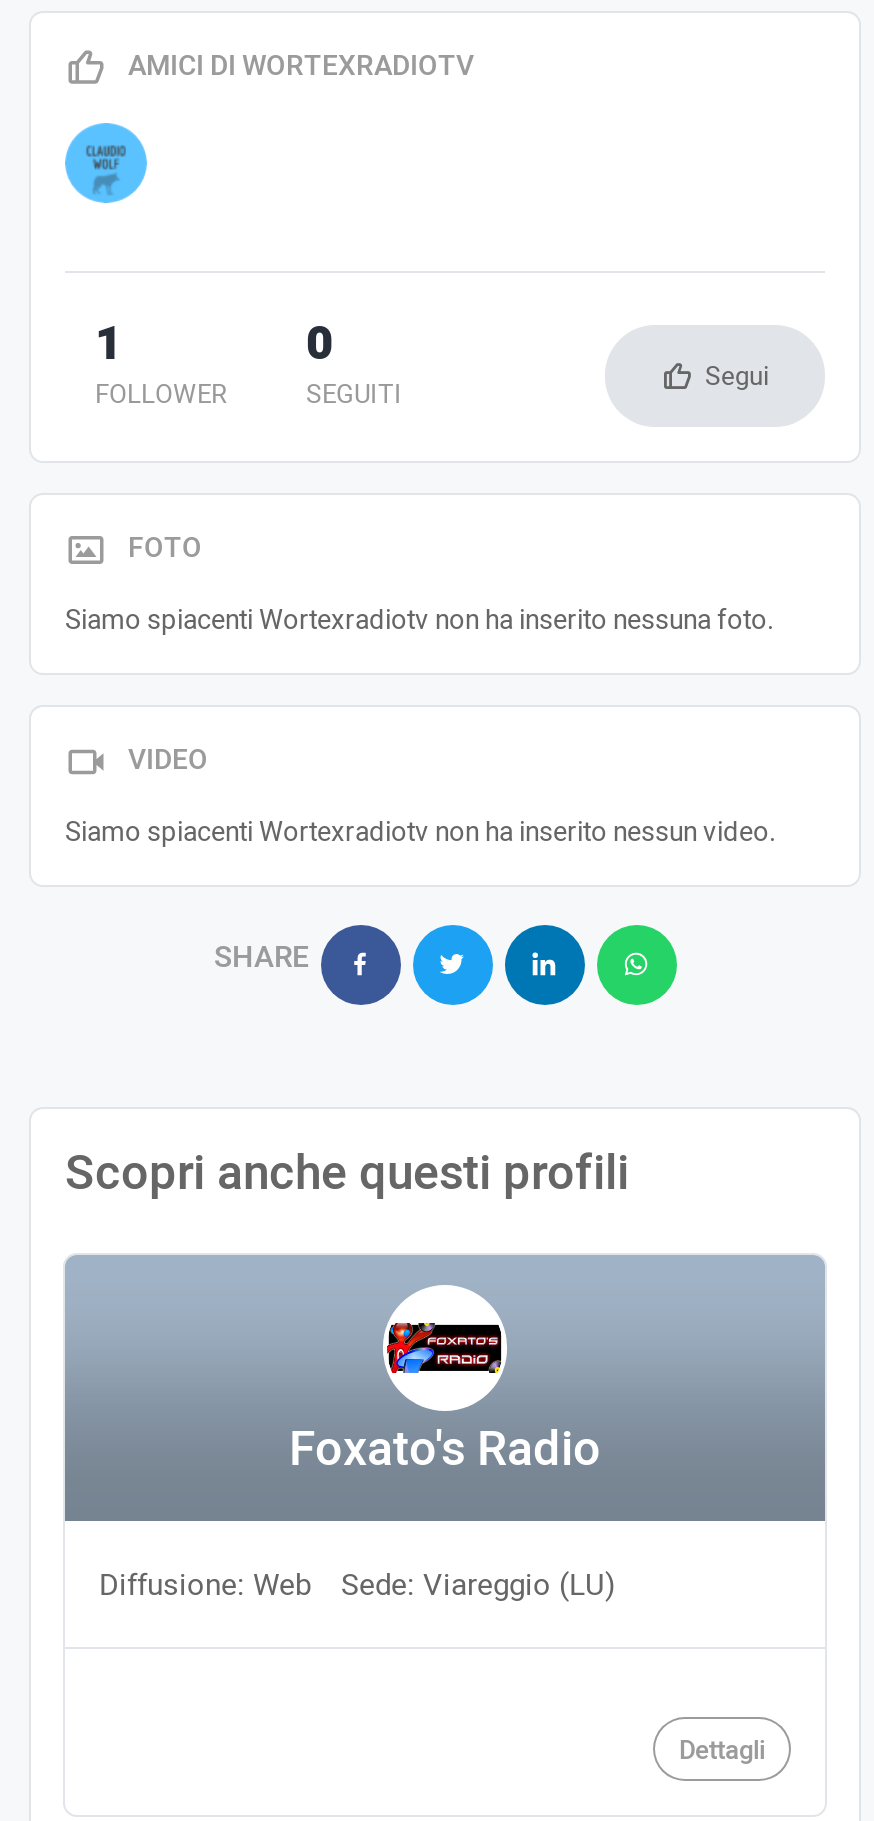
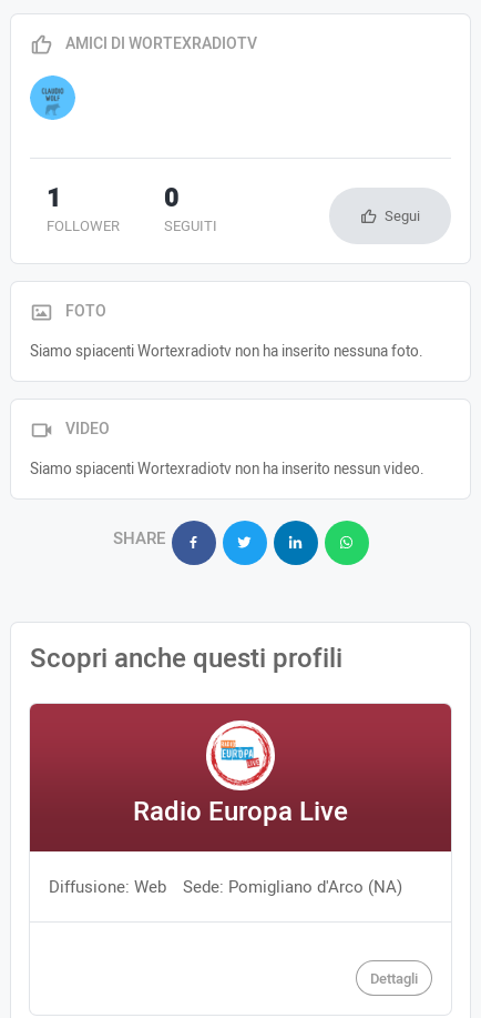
[63,1253,827,1523] [image] | Foxato's Radio -> [29,703,452,853] [image] | Radio Europa Live
[341,1563,615,1607] Sede: Viareggio (LU) -> [183,875,402,899] Sede: Pomigliano d'Arco (NA)

